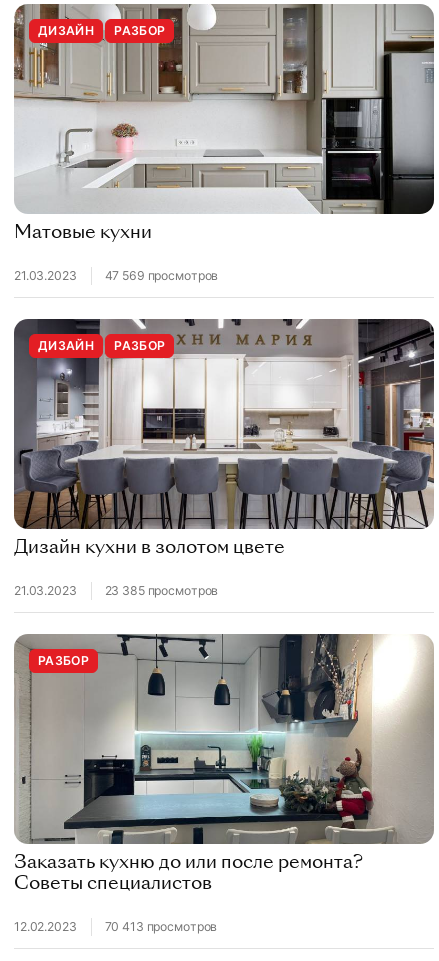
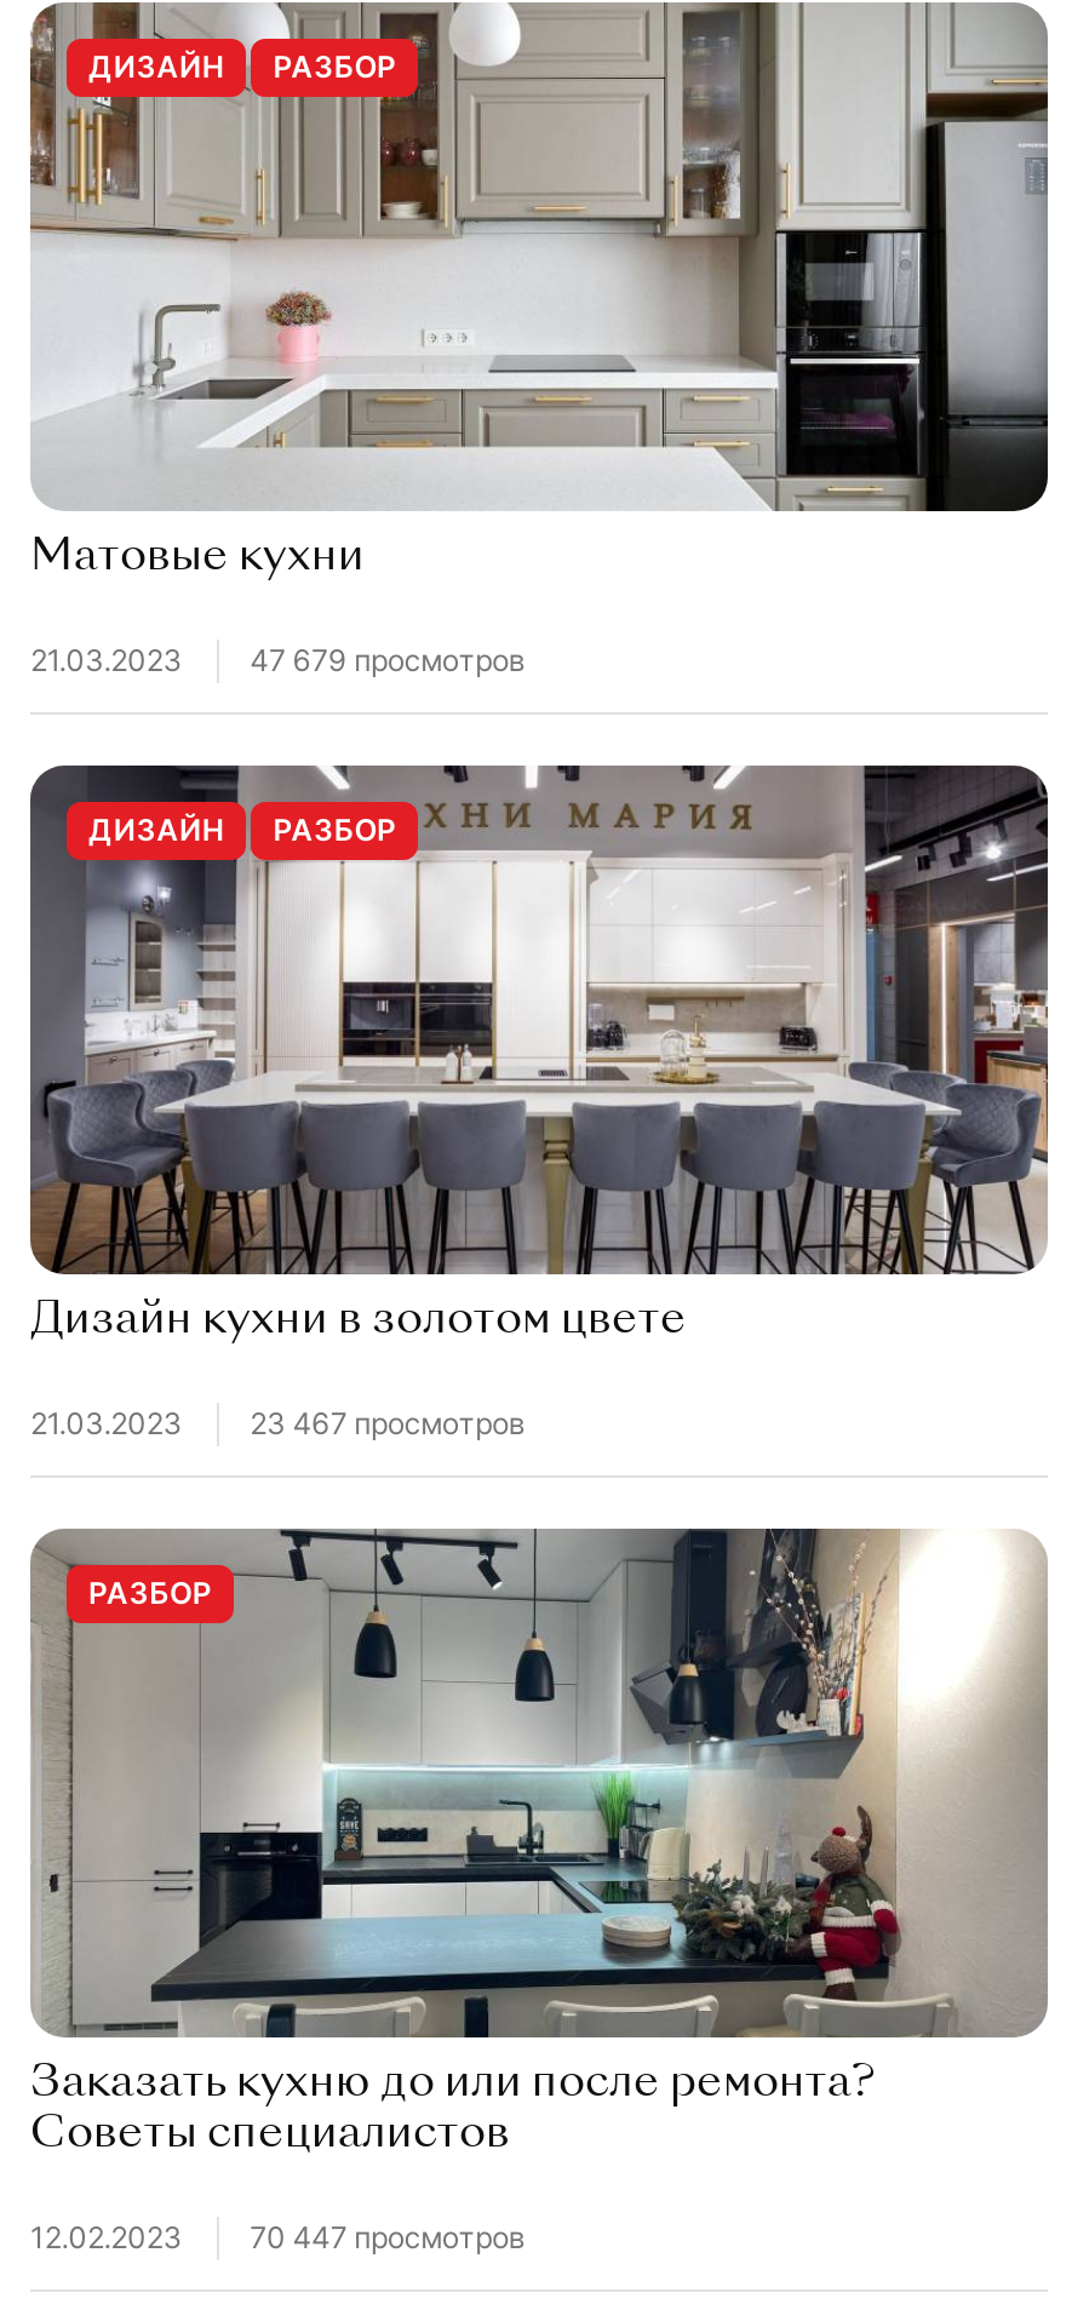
[14,268,218,283] 21.03.2023 47 569 просмотров -> [30,642,525,678] 21.03.2023 47 679 просмотров
[14,583,218,598] 21.03.2023 23 385 просмотров -> [30,1405,525,1441] 21.03.2023 23 467 просмотров
[14,919,217,934] 12.02.2023 70 413 просмотров -> [30,2219,525,2255] 12.02.2023 70 447 просмотров

